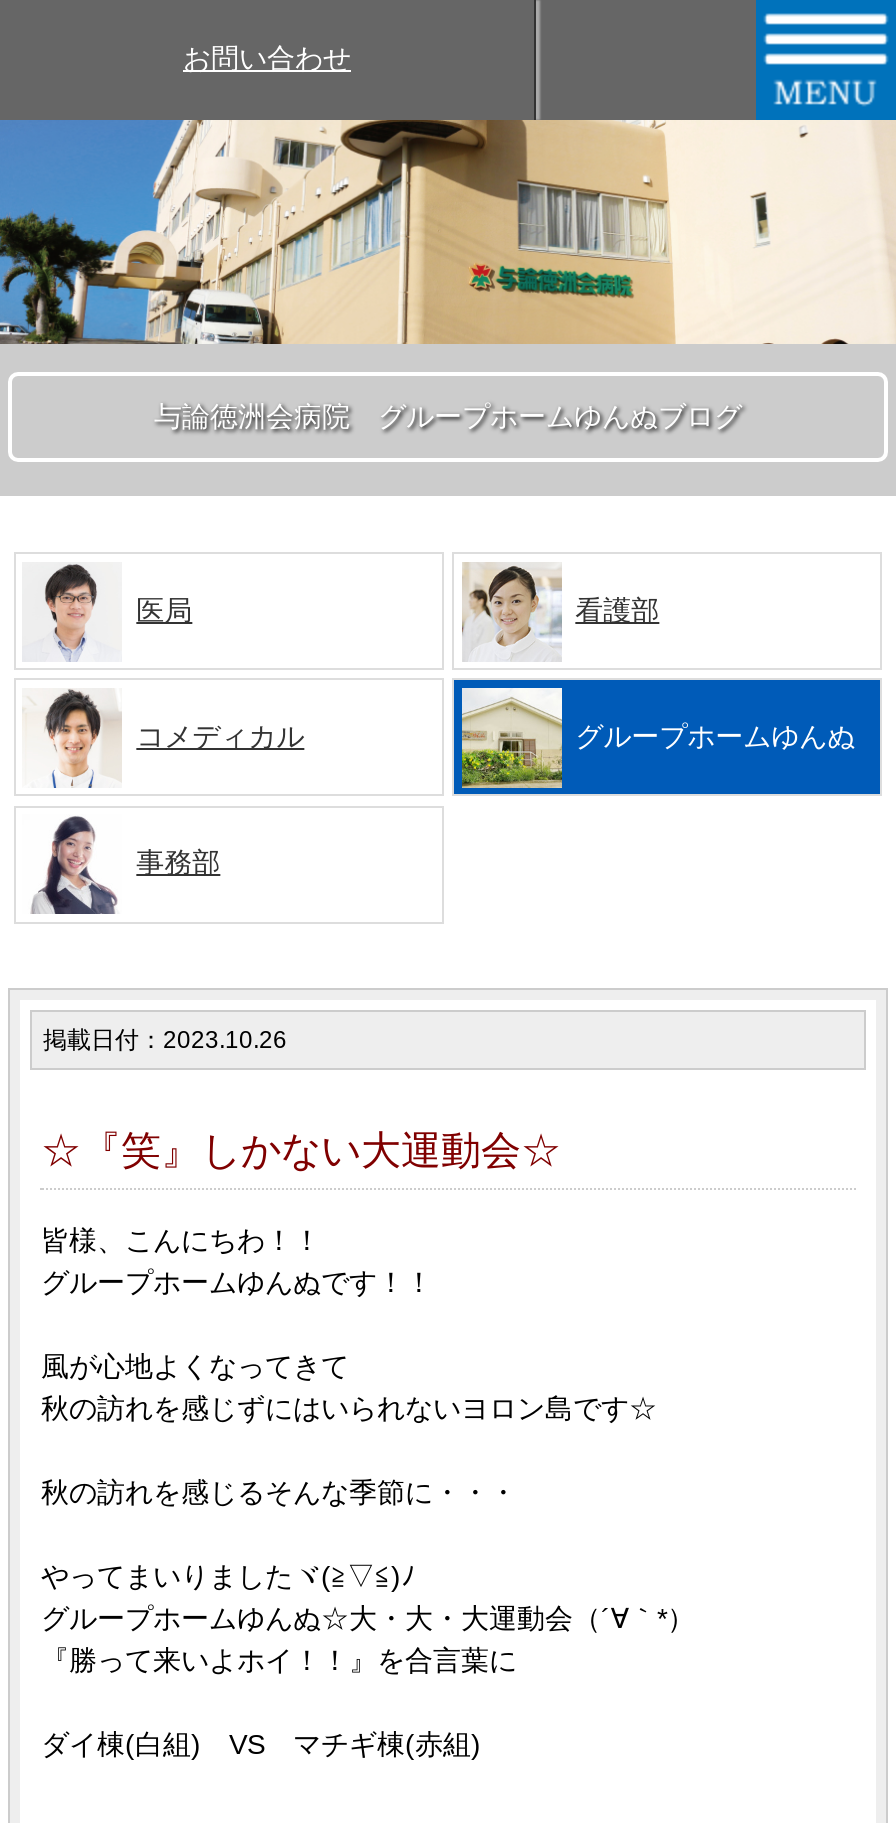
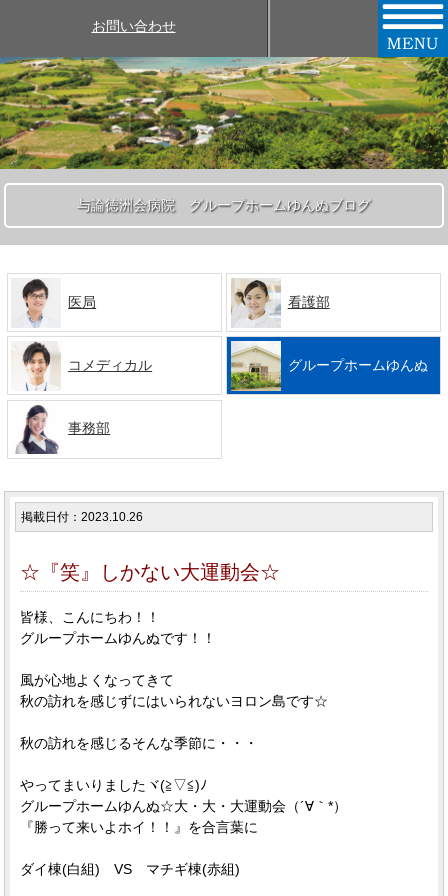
[6,118,890,344] [image] -> [3,56,445,170] [image]

